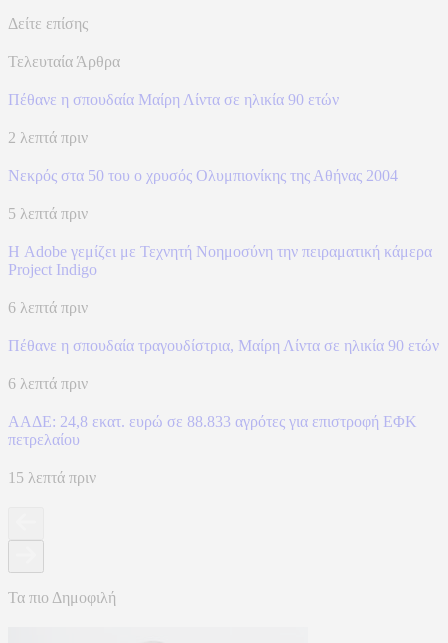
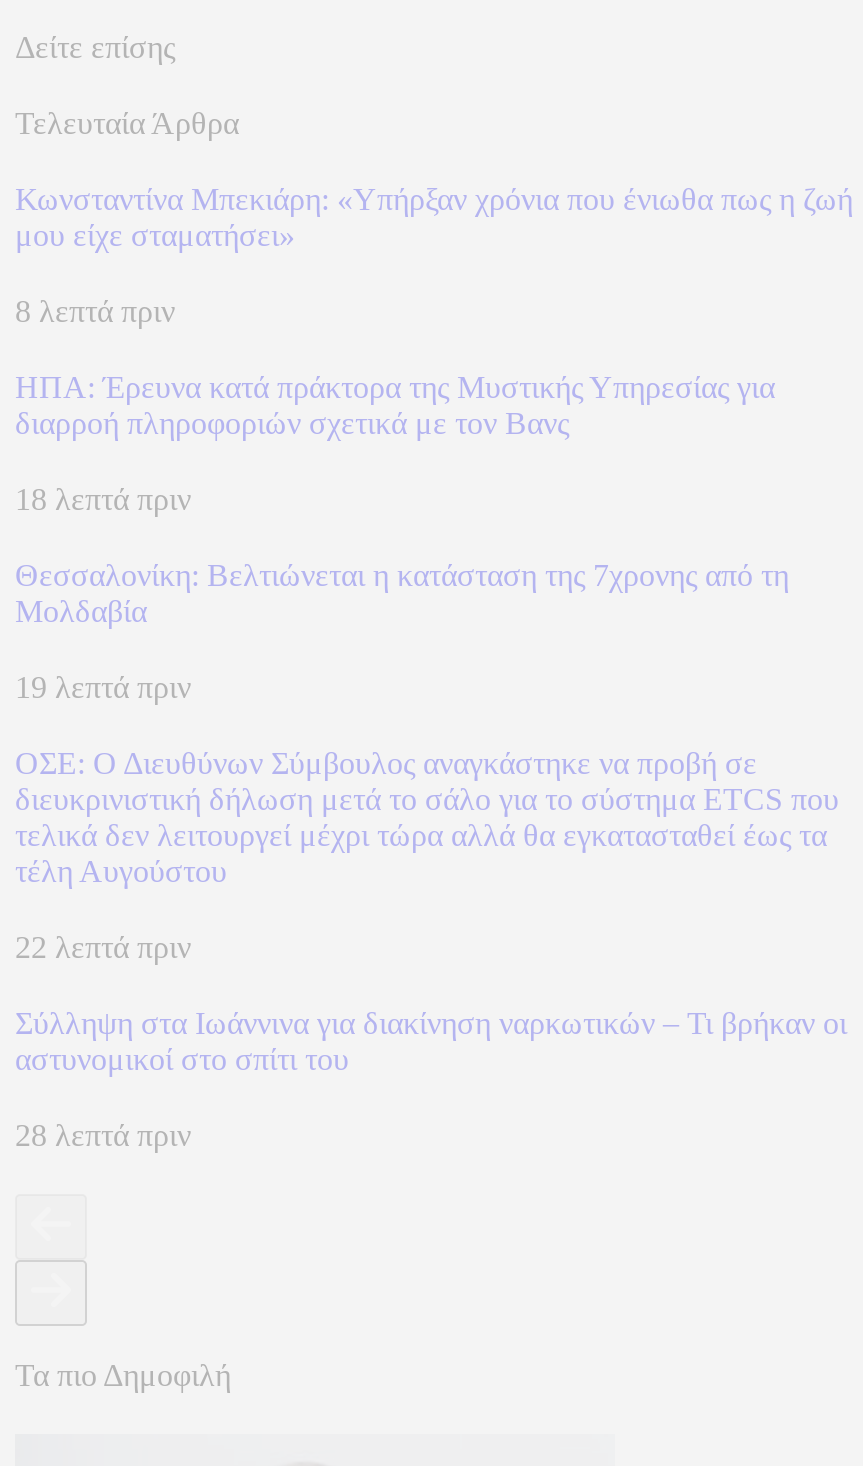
[8,90,339,107] Πέθανε η σπουδαία Μαίρη Λίντα σε ηλικία 90 ετών -> [15,181,853,251] Κωνσταντίνα Μπεκιάρη: «Υπήρξαν χρόνια που ένιωθα πως η ζωή | μου είχε σταματήσει»
[8,128,88,145] 2 λεπτά πριν -> [15,293,175,327] 8 λεπτά πριν
[8,166,398,183] Νεκρός στα 50 του ο χρυσός Ολυμπιονίκης της Αθήνας 2004 -> [15,369,775,439] ΗΠΑ: Έρευνα κατά πράκτορα της Μυστικής Υπηρεσίας για | διαρροή πληροφοριών σχετικά με τον Βανς
[8,204,88,221] 5 λεπτά πριν -> [15,481,191,515] 18 λεπτά πριν
[8,242,432,277] Η Adobe γεμίζει με Τεχνητή Νοημοσύνη την πειραματική κάμερα | Project Indigo -> [15,557,789,627] Θεσσαλονίκη: Βελτιώνεται η κατάσταση της 7χρονης από τη | Μολδαβία
[8,298,88,315] 6 λεπτά πριν -> [15,669,191,703] 19 λεπτά πριν
[8,336,439,353] Πέθανε η σπουδαία τραγουδίστρια, Μαίρη Λίντα σε ηλικία 90 ετών -> [15,745,839,887] ΟΣΕ: Ο Διευθύνων Σύμβουλος αναγκάστηκε να προβή σε | διευκρινιστική δήλωση μετά το σάλο για το σύστημα ETCS που | τελικά δεν λειτουργεί μέχρι τώρα αλλά θα εγκατασταθεί έως τα | τέλη Αυγούστου
[8,374,88,391] 6 λεπτά πριν -> [15,929,191,963] 22 λεπτά πριν
[8,412,417,447] ΑΑΔΕ: 24,8 εκατ. ευρώ σε 88.833 αγρότες για επιστροφή ΕΦΚ | πετρελαίου -> [15,1005,847,1075] Σύλληψη στα Ιωάννινα για διακίνηση ναρκωτικών – Τι βρήκαν οι | αστυνομικοί στο σπίτι του
[8,468,96,485] 15 λεπτά πριν -> [15,1117,191,1151] 28 λεπτά πριν

